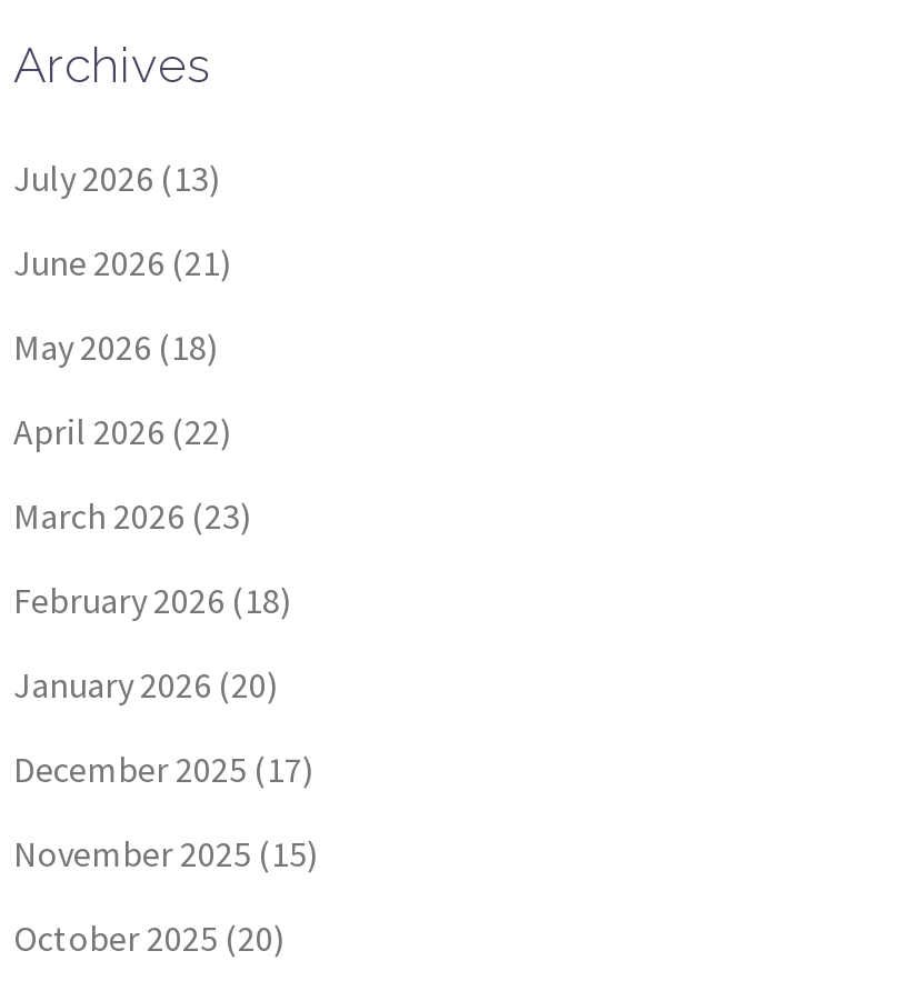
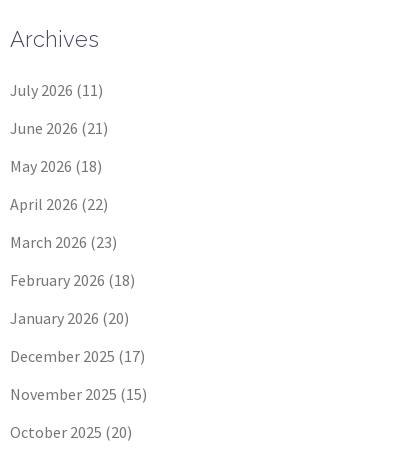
[13,156,220,201] July 2026 (13) -> [10,80,103,100] July 2026 (11)

